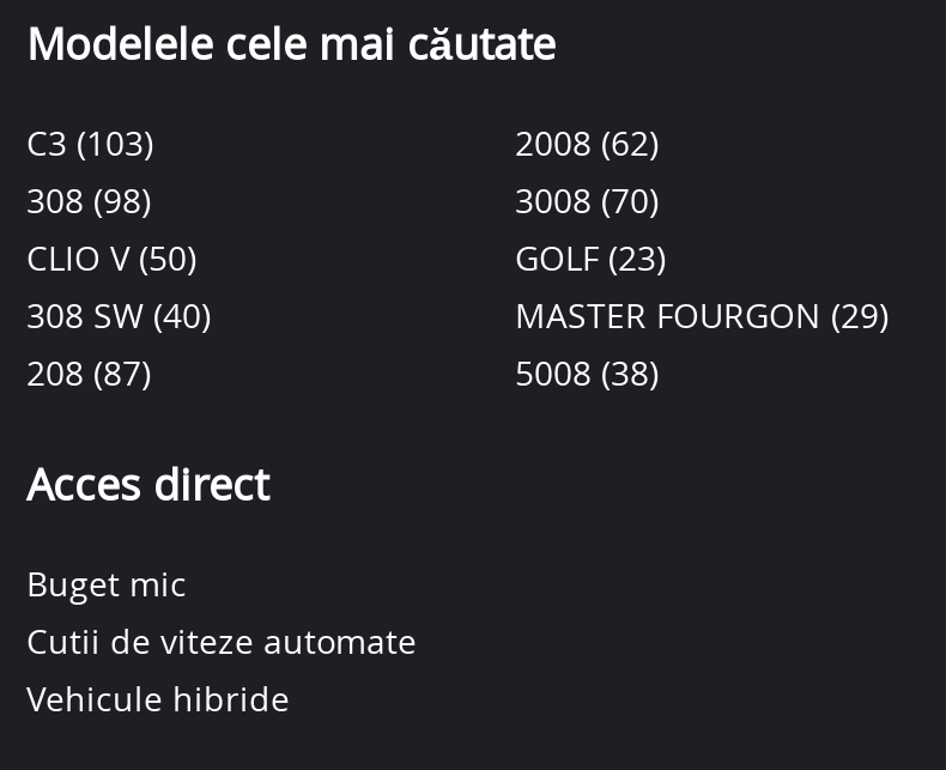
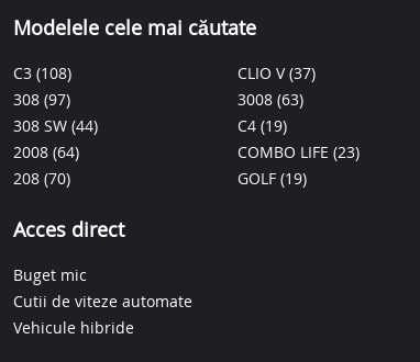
[26,120,211,395] C3 (103) | 308 (98) | CLIO V (50) | 308 SW (40) | 208 (87) -> [13,63,98,189] C3 (108) | 308 (97) | 308 SW (44) | 2008 (64) | 208 (70)
[515,120,889,395] 2008 (62) | 3008 (70) | GOLF (23) | MASTER FOURGON (29) | 5008 (38) -> [237,63,360,189] CLIO V (37) | 3008 (63) | C4 (19) | COMBO LIFE (23) | GOLF (19)

